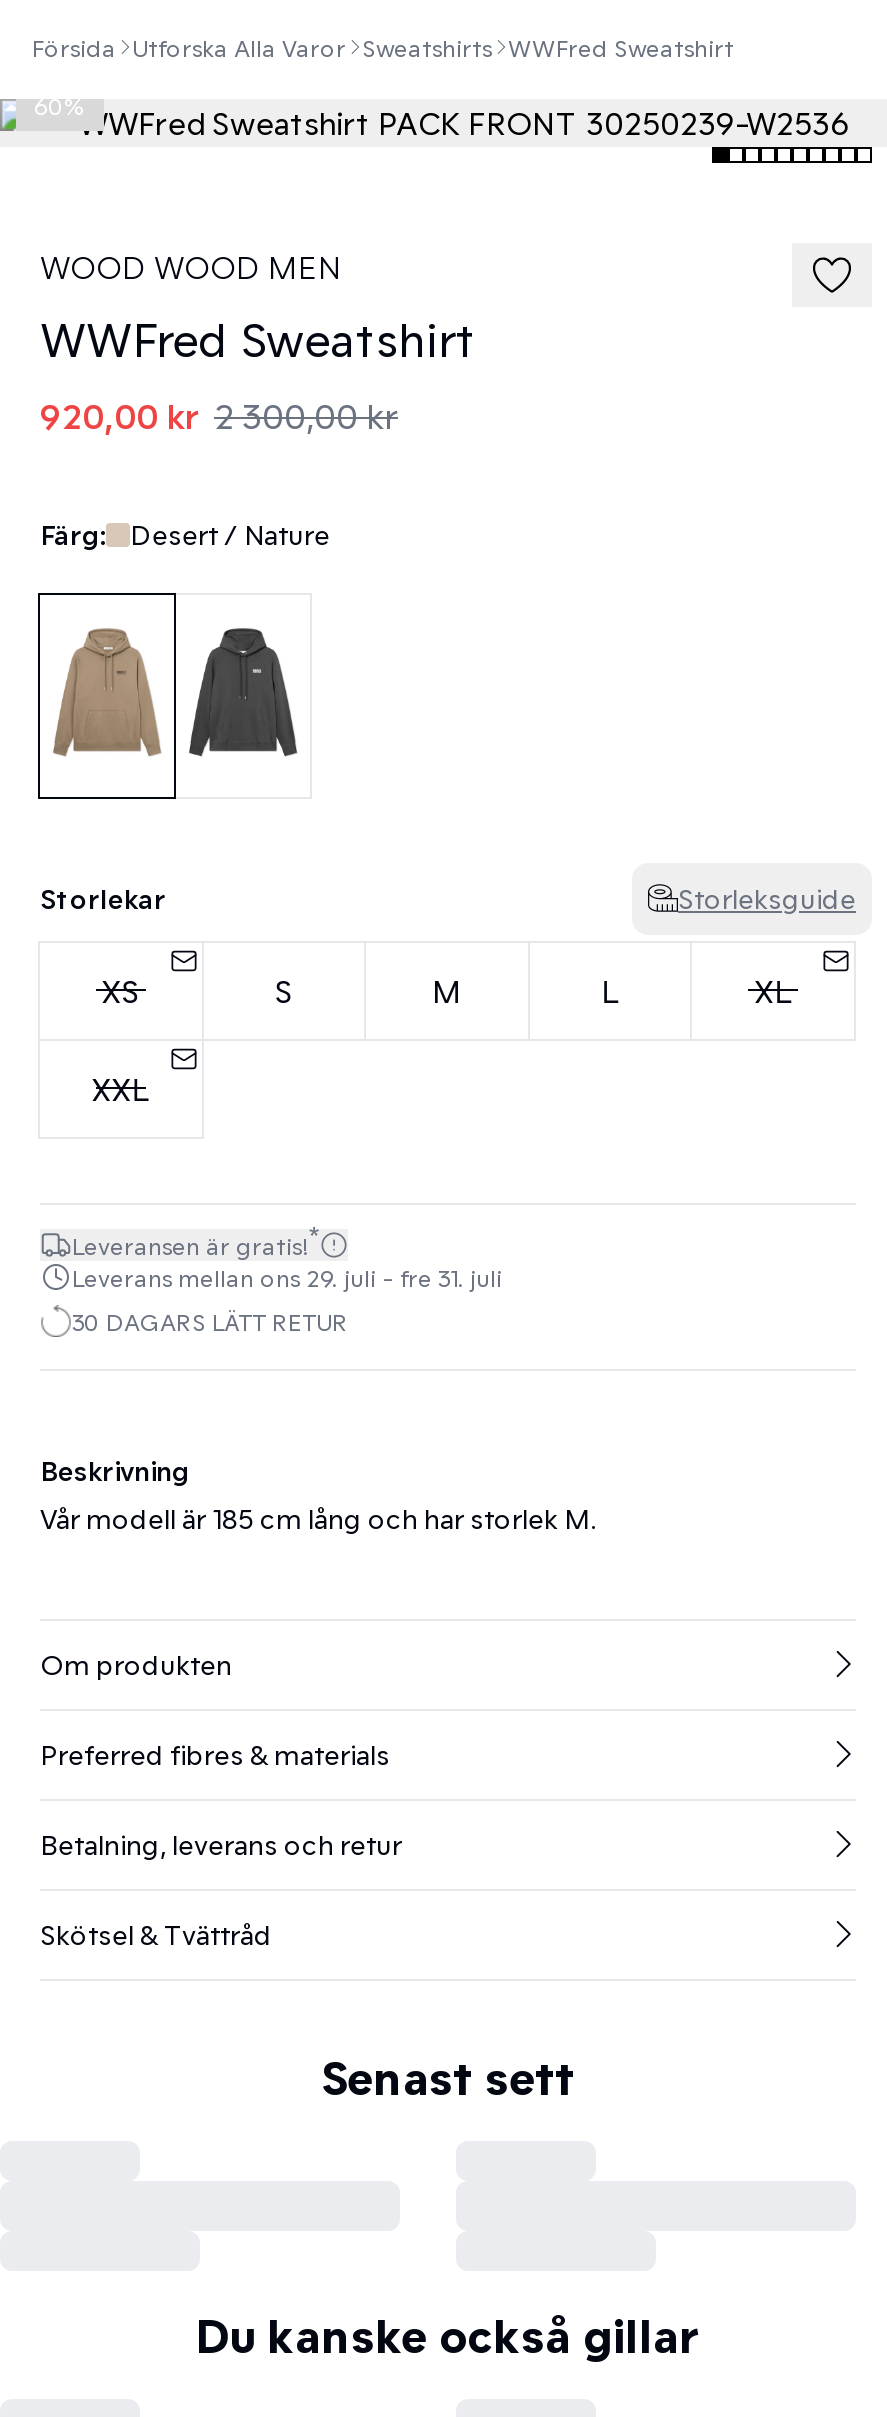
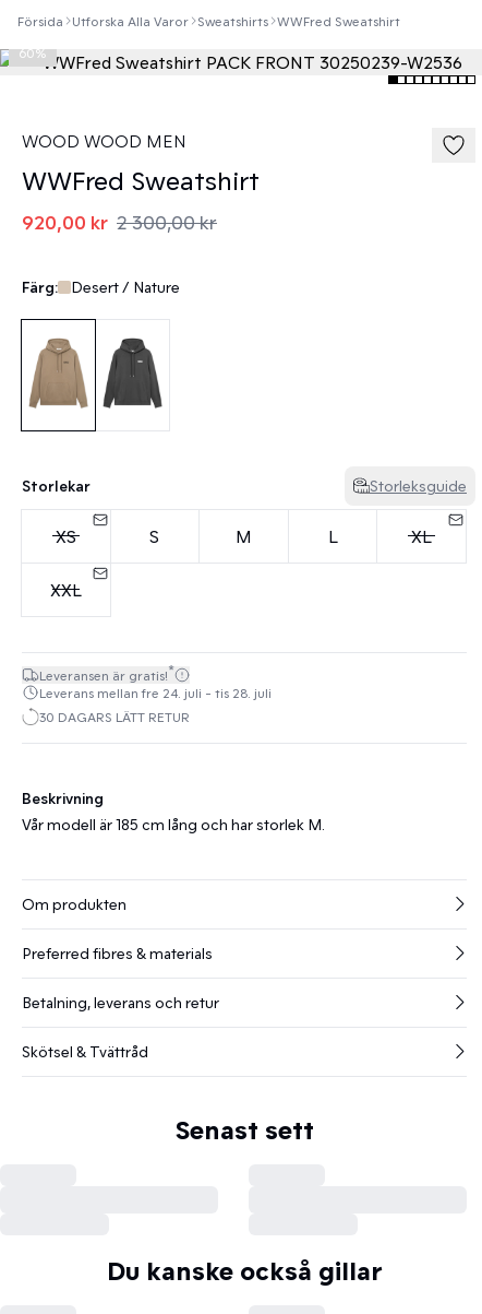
[72,1262,502,1290] Leverans mellan ons 29. juli - fre 31. juli -> [39,684,272,700] Leverans mellan fre 24. juli - tis 28. juli

